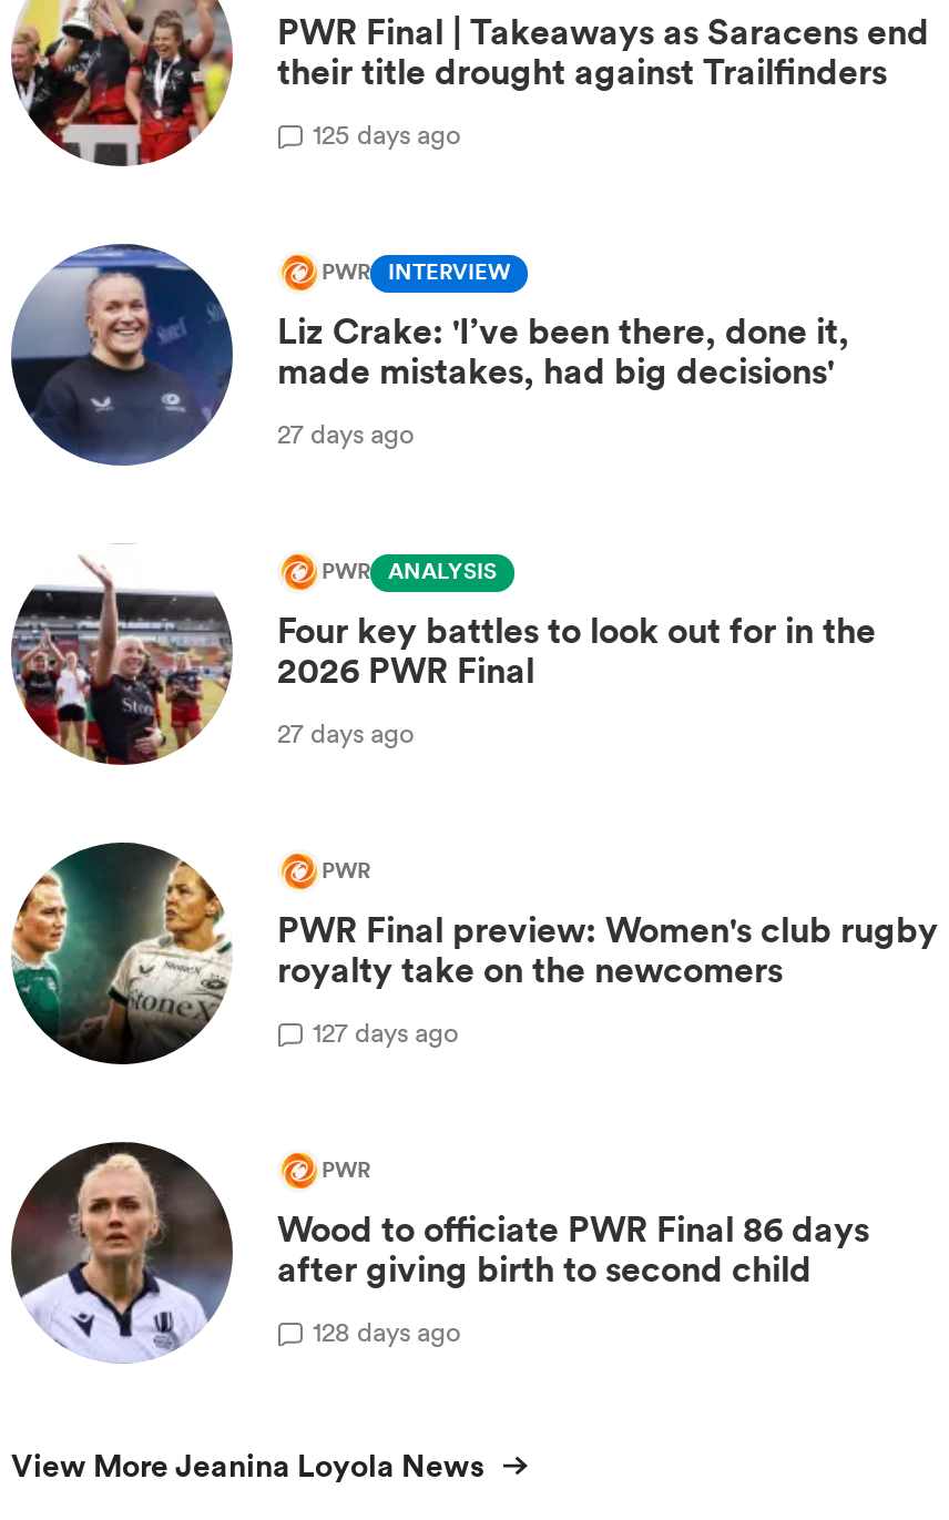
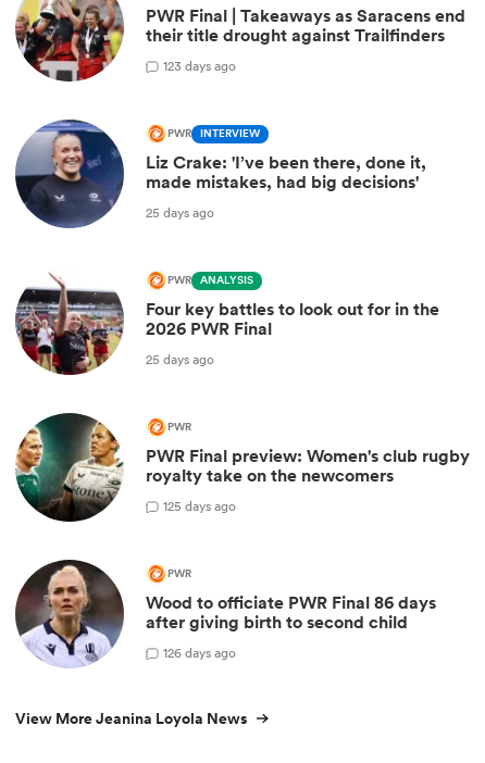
[313,114,461,152] 125 days ago -> [163,56,236,75] 123 days ago
[277,414,415,451] 27 days ago -> [146,203,214,221] 25 days ago
[277,713,415,751] 27 days ago -> [146,350,214,368] 25 days ago
[313,1012,459,1050] 127 days ago -> [163,496,236,515] 125 days ago
[313,1312,461,1349] 128 days ago -> [163,643,236,661] 126 days ago

